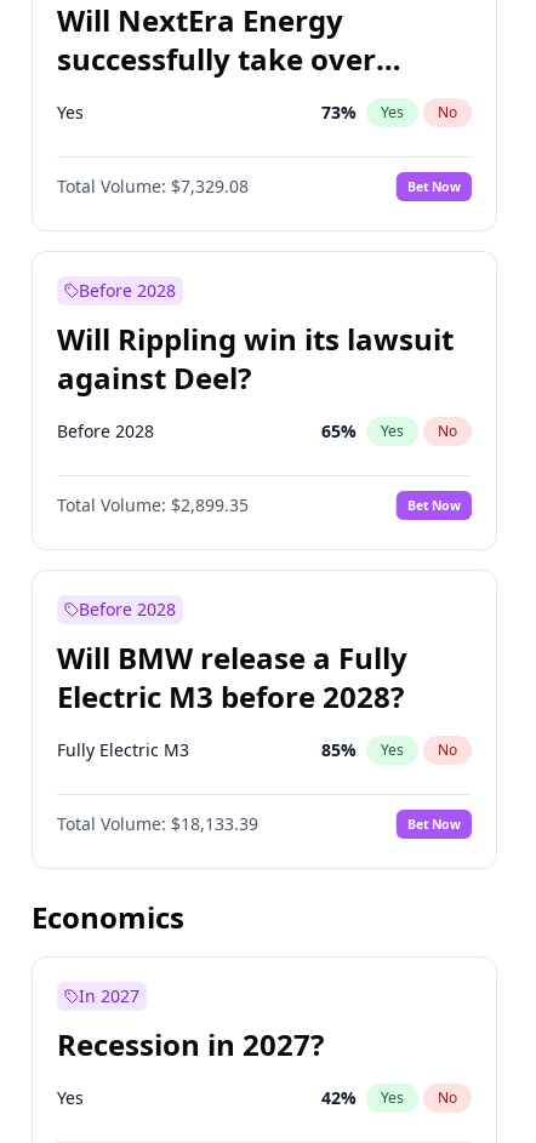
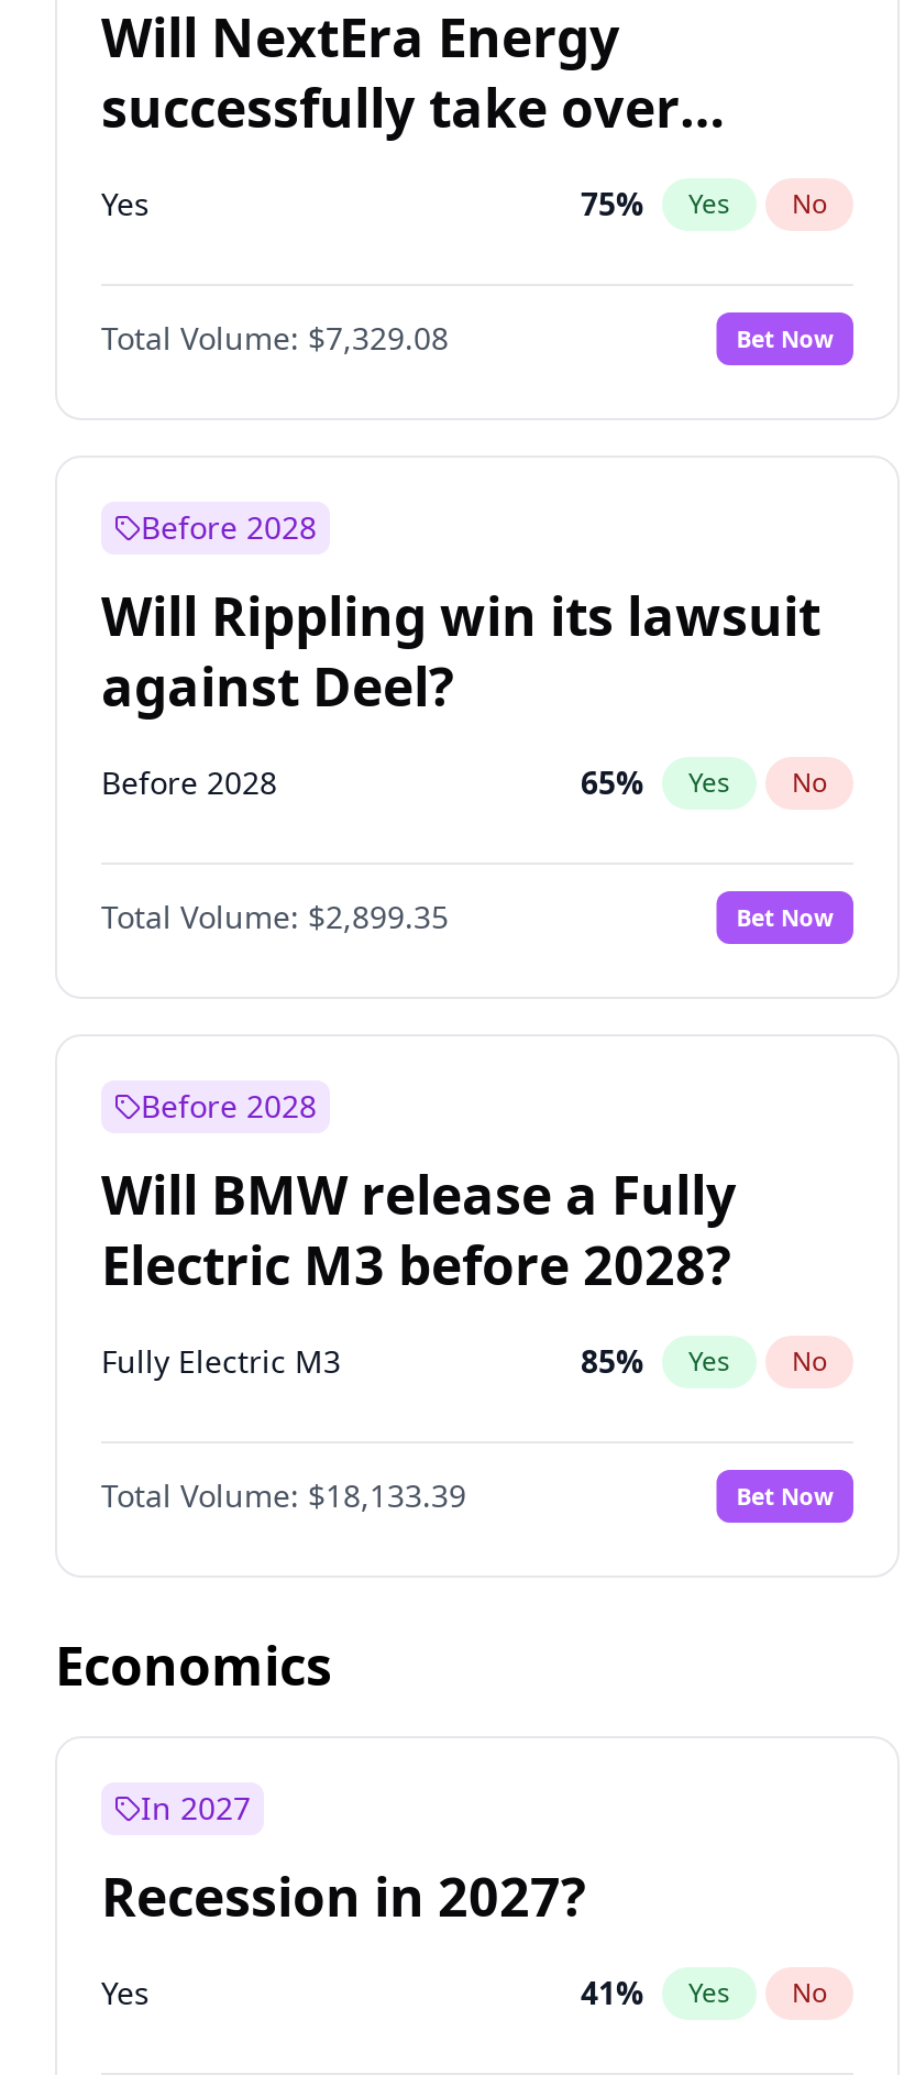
[321,101,357,124] 73% -> [581,183,644,224] 75%
[321,1086,457,1109] 42% Yes No -> [581,1972,827,2013] 41% Yes No

